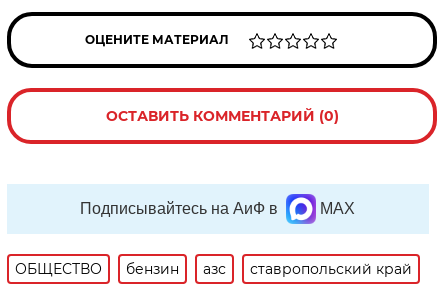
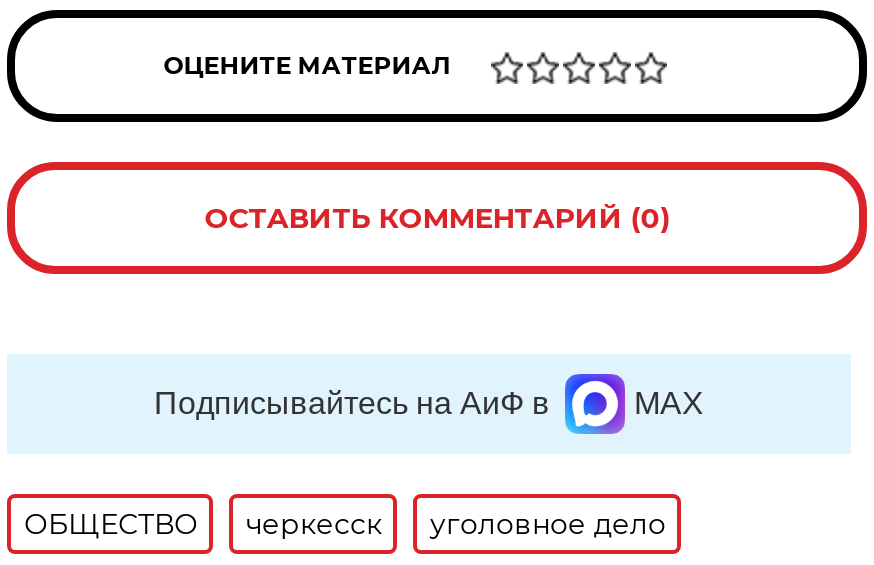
[126,260,412,278] бензин | азс | ставропольский край -> [246,506,666,542] черкесск | уголовное дело

